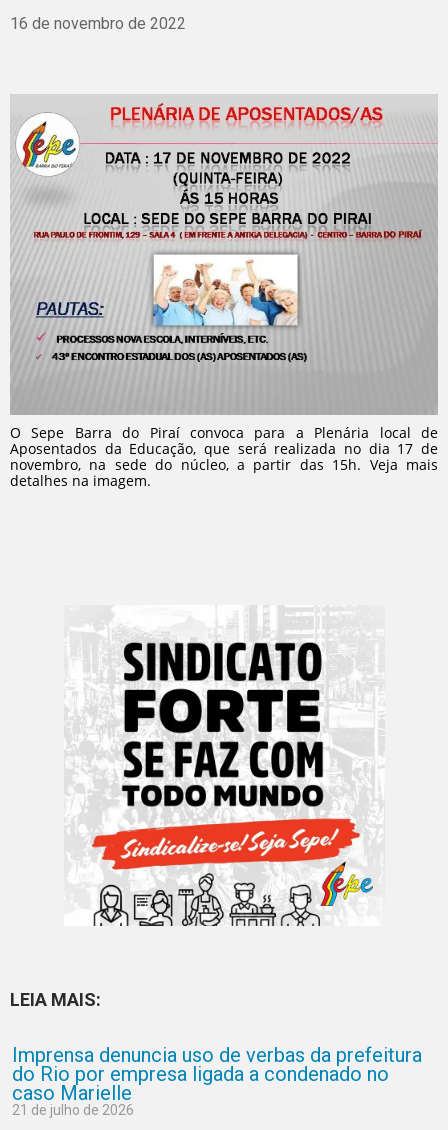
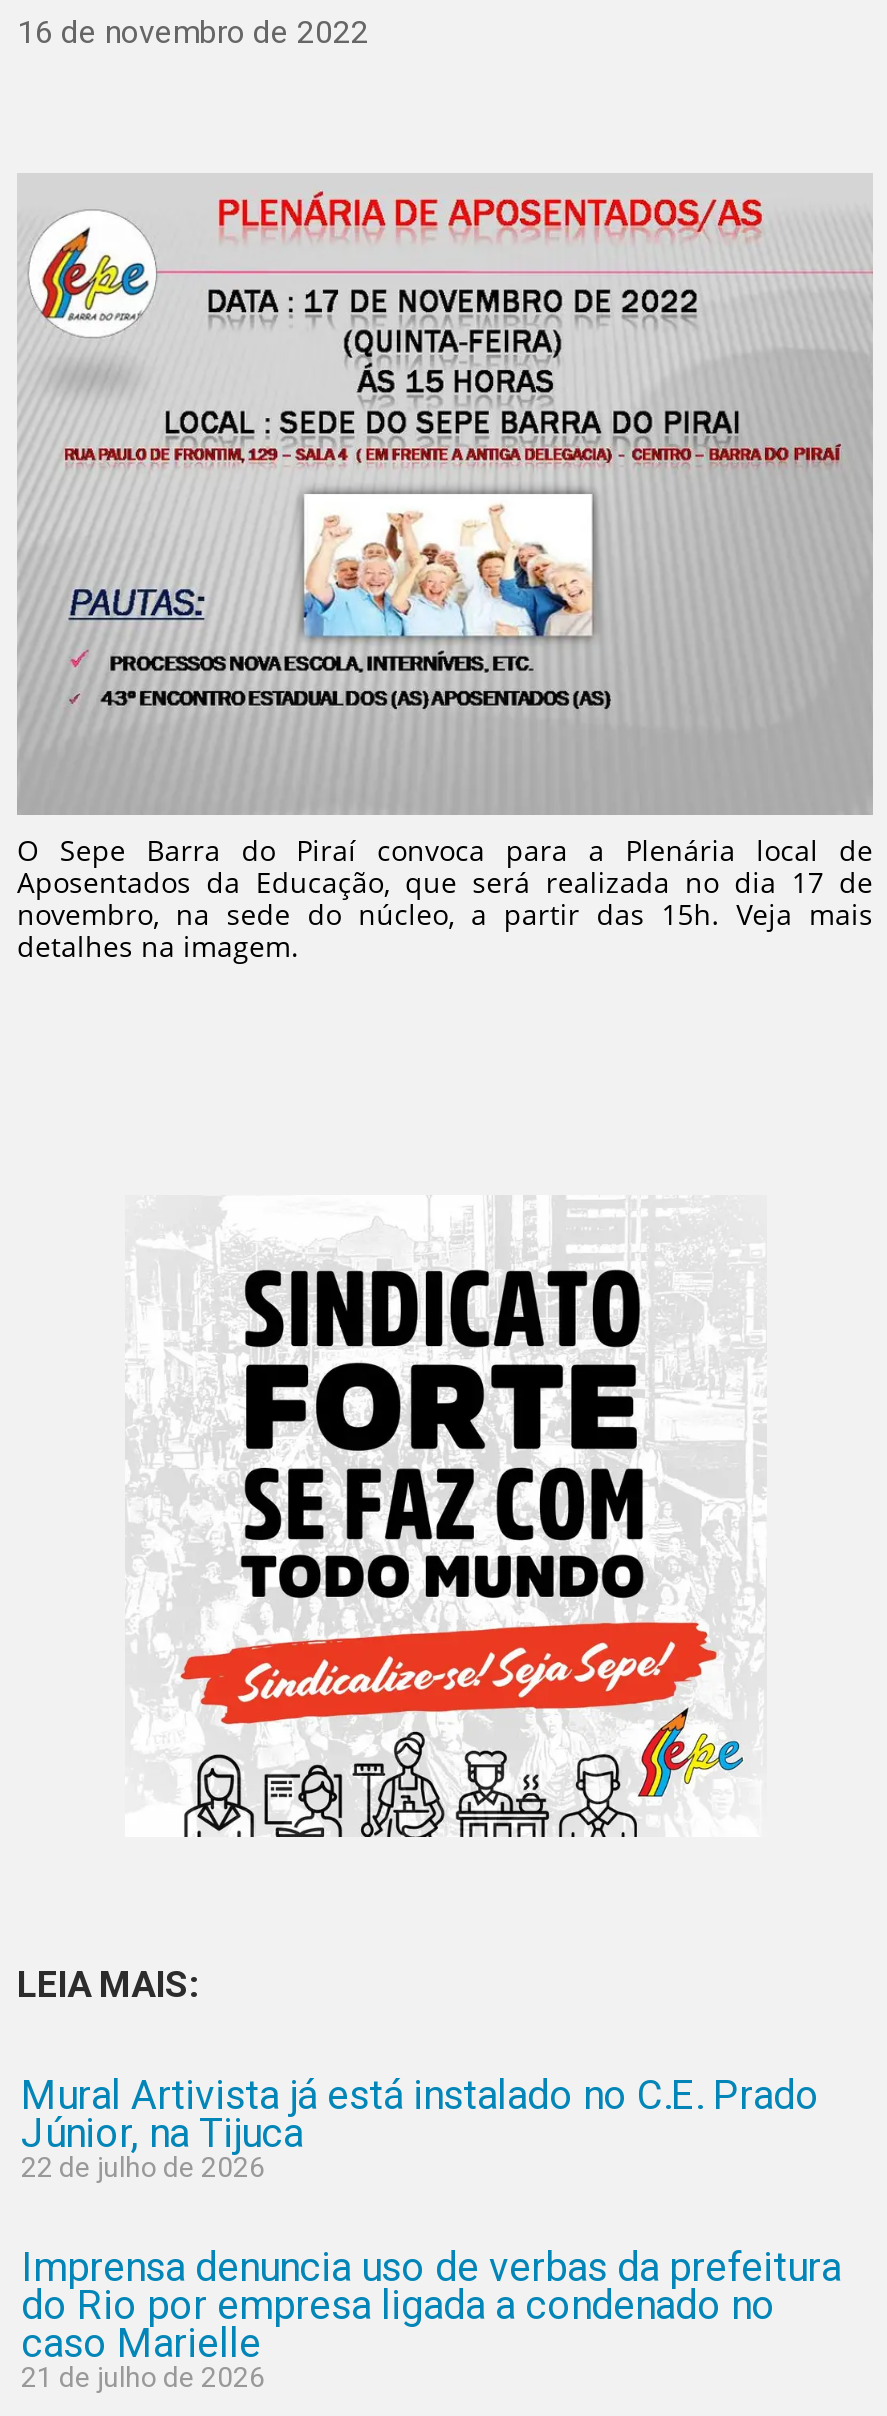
none -> [21,2071,819,2183] Mural Artivista já está instalado no C.E. Prado | Júnior, na Tijuca | 22 de julho de 2026

